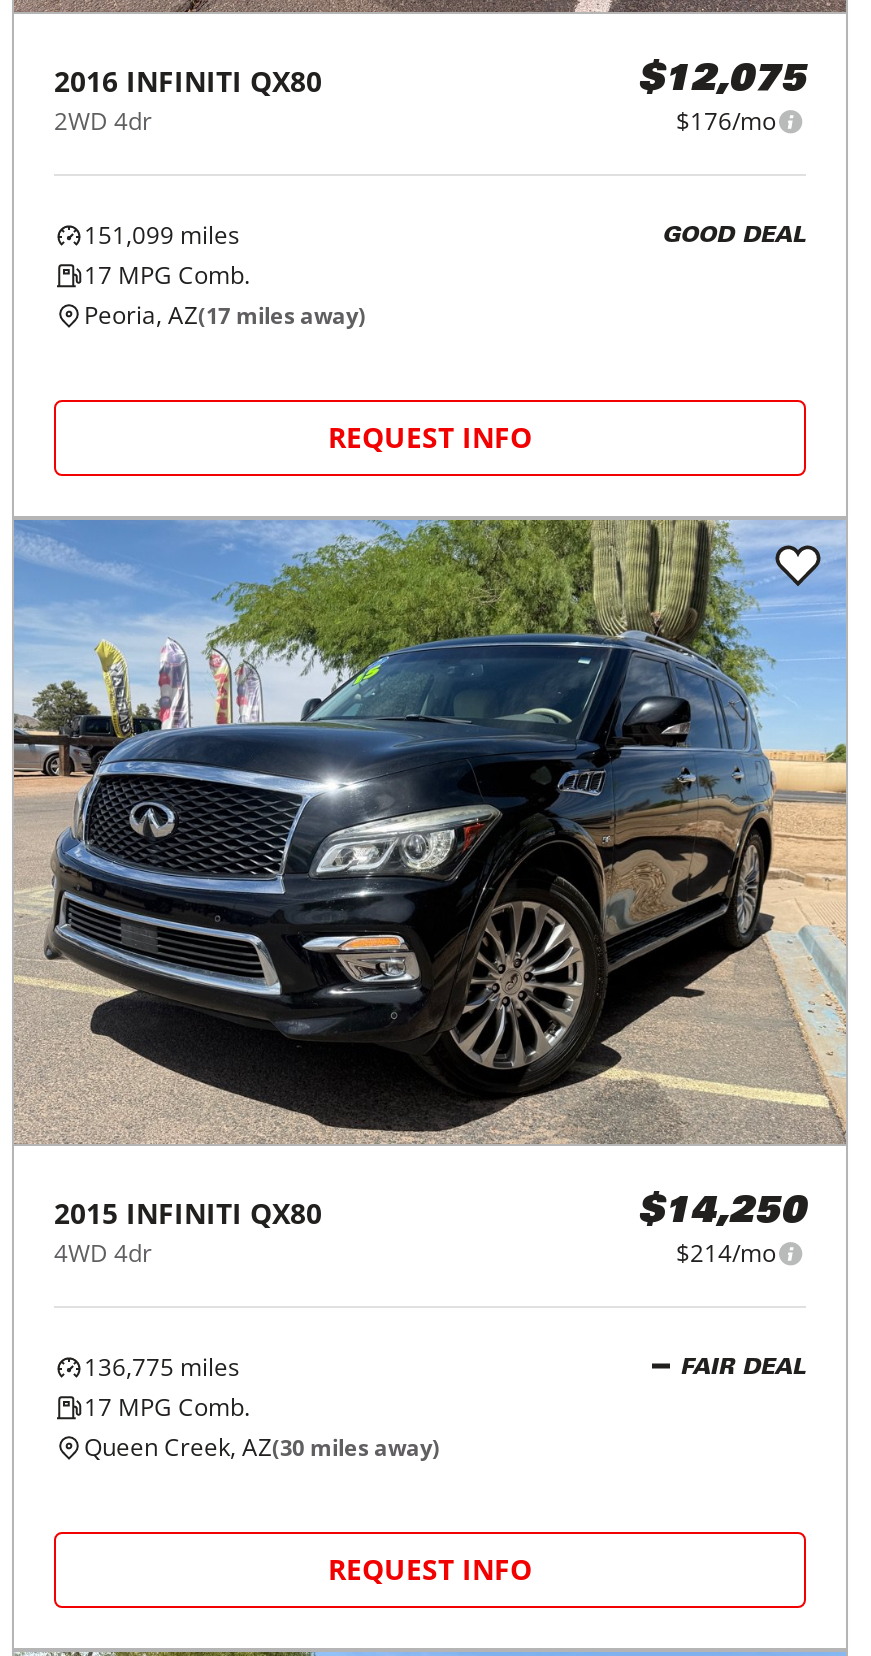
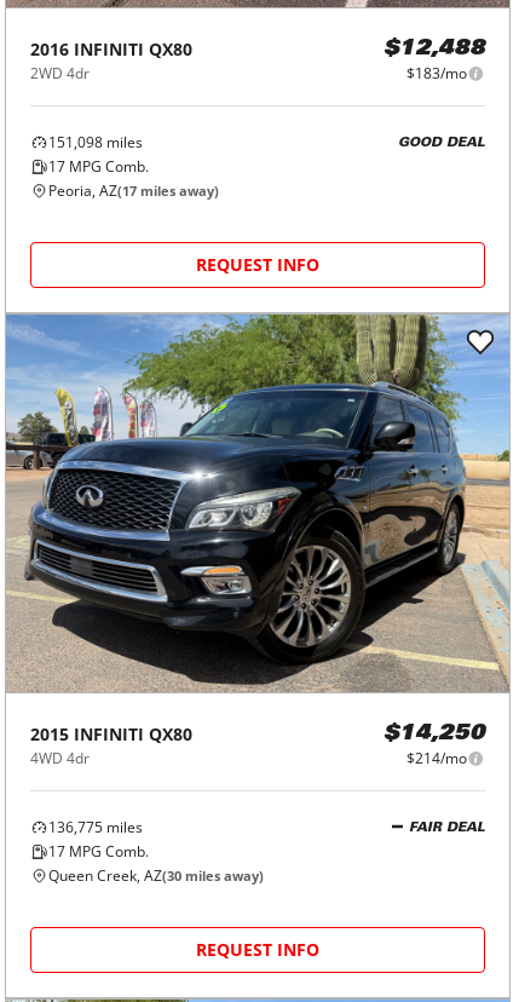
[638,64,806,138] $12,075 | $176/mo -> [384,39,485,83] $12,488 | $183/mo
[84,218,240,252] 151,099 miles -> [48,132,143,152] 151,098 miles

